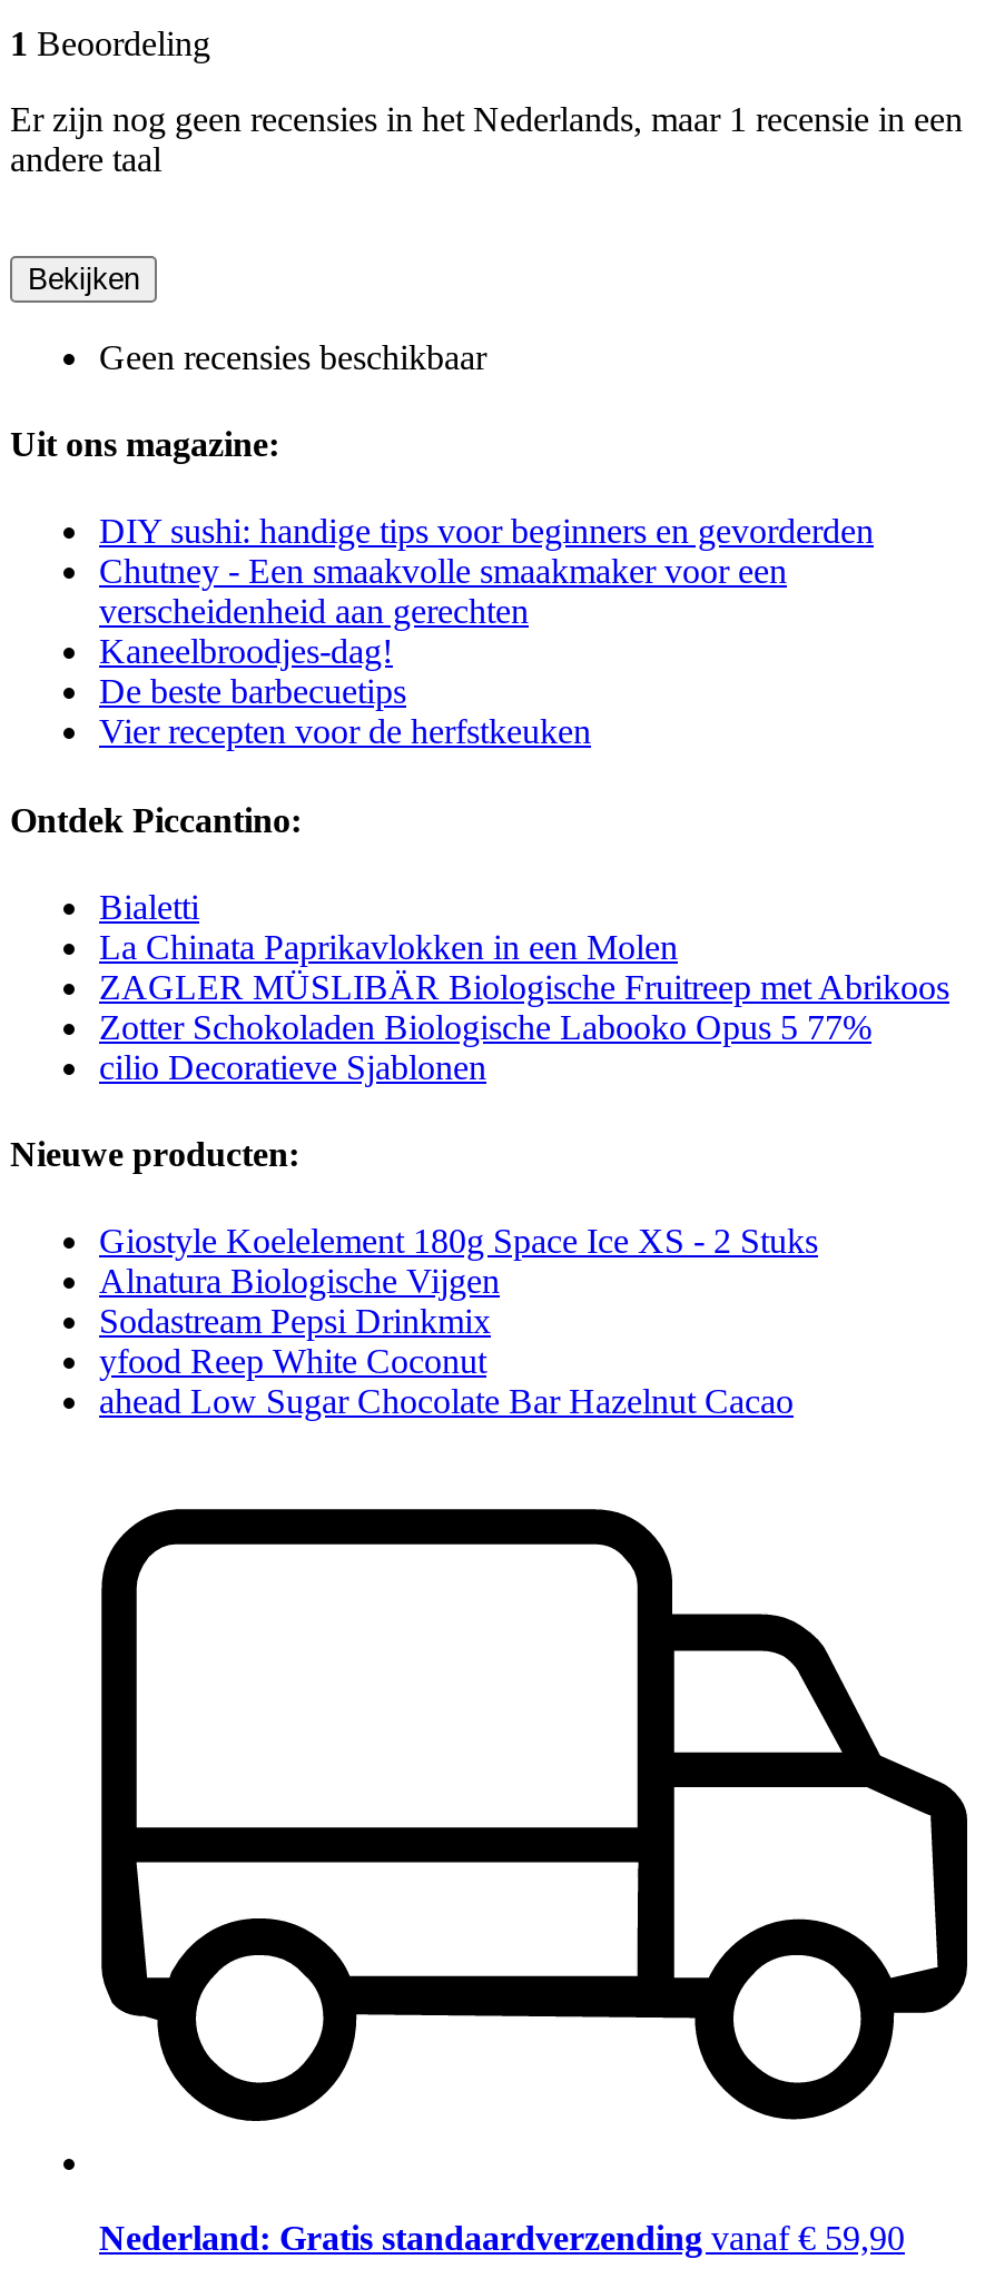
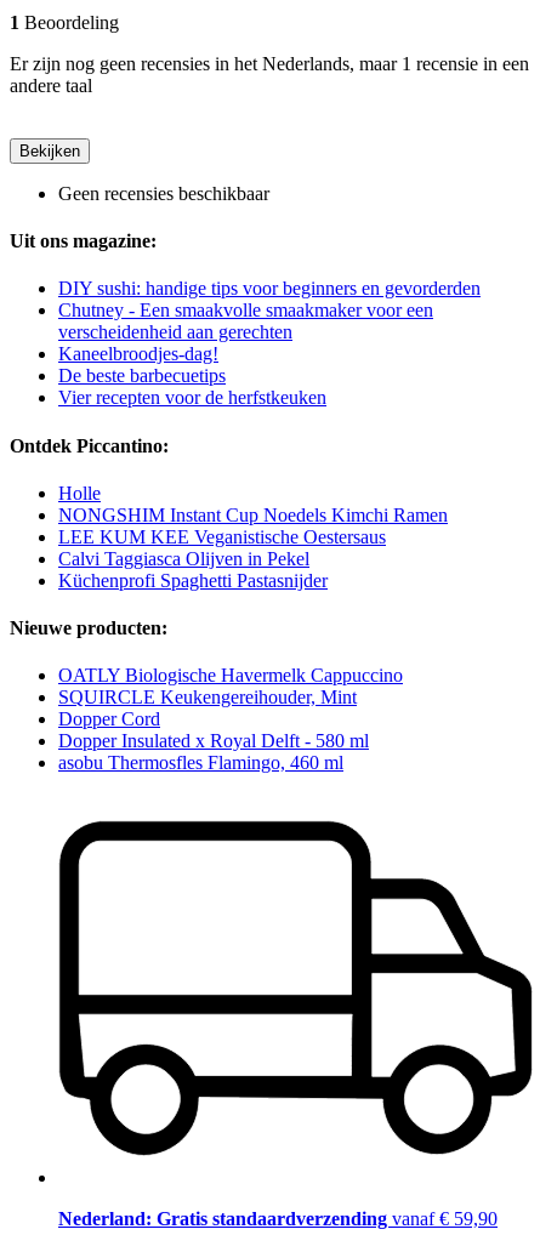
[99,888,949,1086] Bialetti | La Chinata Paprikavlokken in een Molen | ZAGLER MÜSLIBÄR Biologische Fruitreep met Abrikoos | Zotter Schokoladen Biologische Labooko Opus 5 77% | cilio Decoratieve Sjablonen -> [58,483,448,591] Holle | NONGSHIM Instant Cup Noedels Kimchi Ramen | LEE KUM KEE Veganistische Oestersaus | Calvi Taggiasca Olijven in Pekel | Küchenprofi Spaghetti Pastasnijder
[99,1223,818,1421] Giostyle Koelelement 180g Space Ice XS - 2 Stuks | Alnatura Biologische Vijgen | Sodastream Pepsi Drinkmix | yfood Reep White Coconut | ahead Low Sugar Chocolate Bar Hazelnut Cacao -> [58,665,403,773] OATLY Biologische Havermelk Cappuccino | SQUIRCLE Keukengereihouder, Mint | Dopper Cord | Dopper Insulated x Royal Delft - 580 ml | asobu Thermosfles Flamingo, 460 ml

